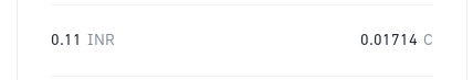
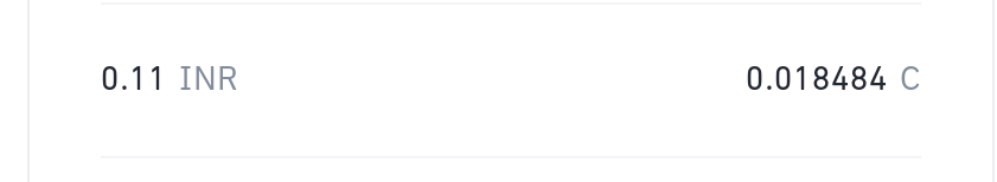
[360,33,433,48] 0.01714 C -> [746,64,921,97] 0.018484 C

